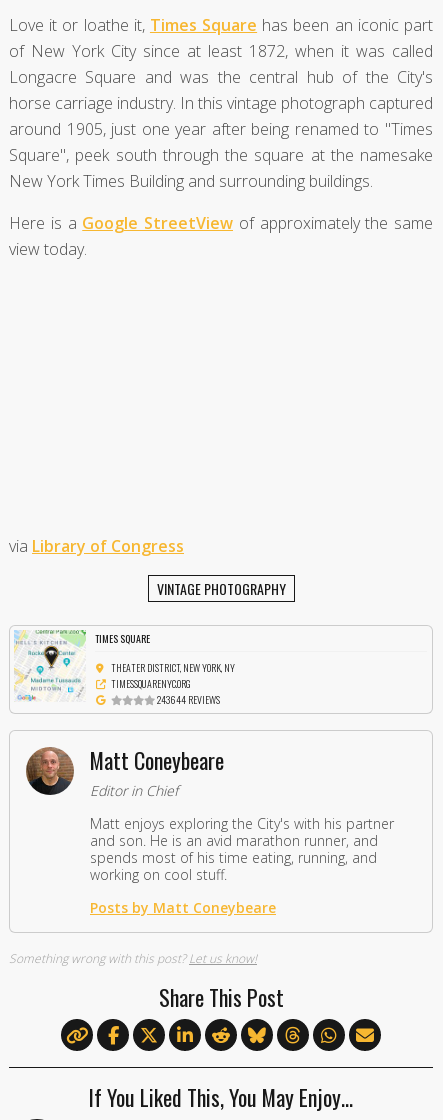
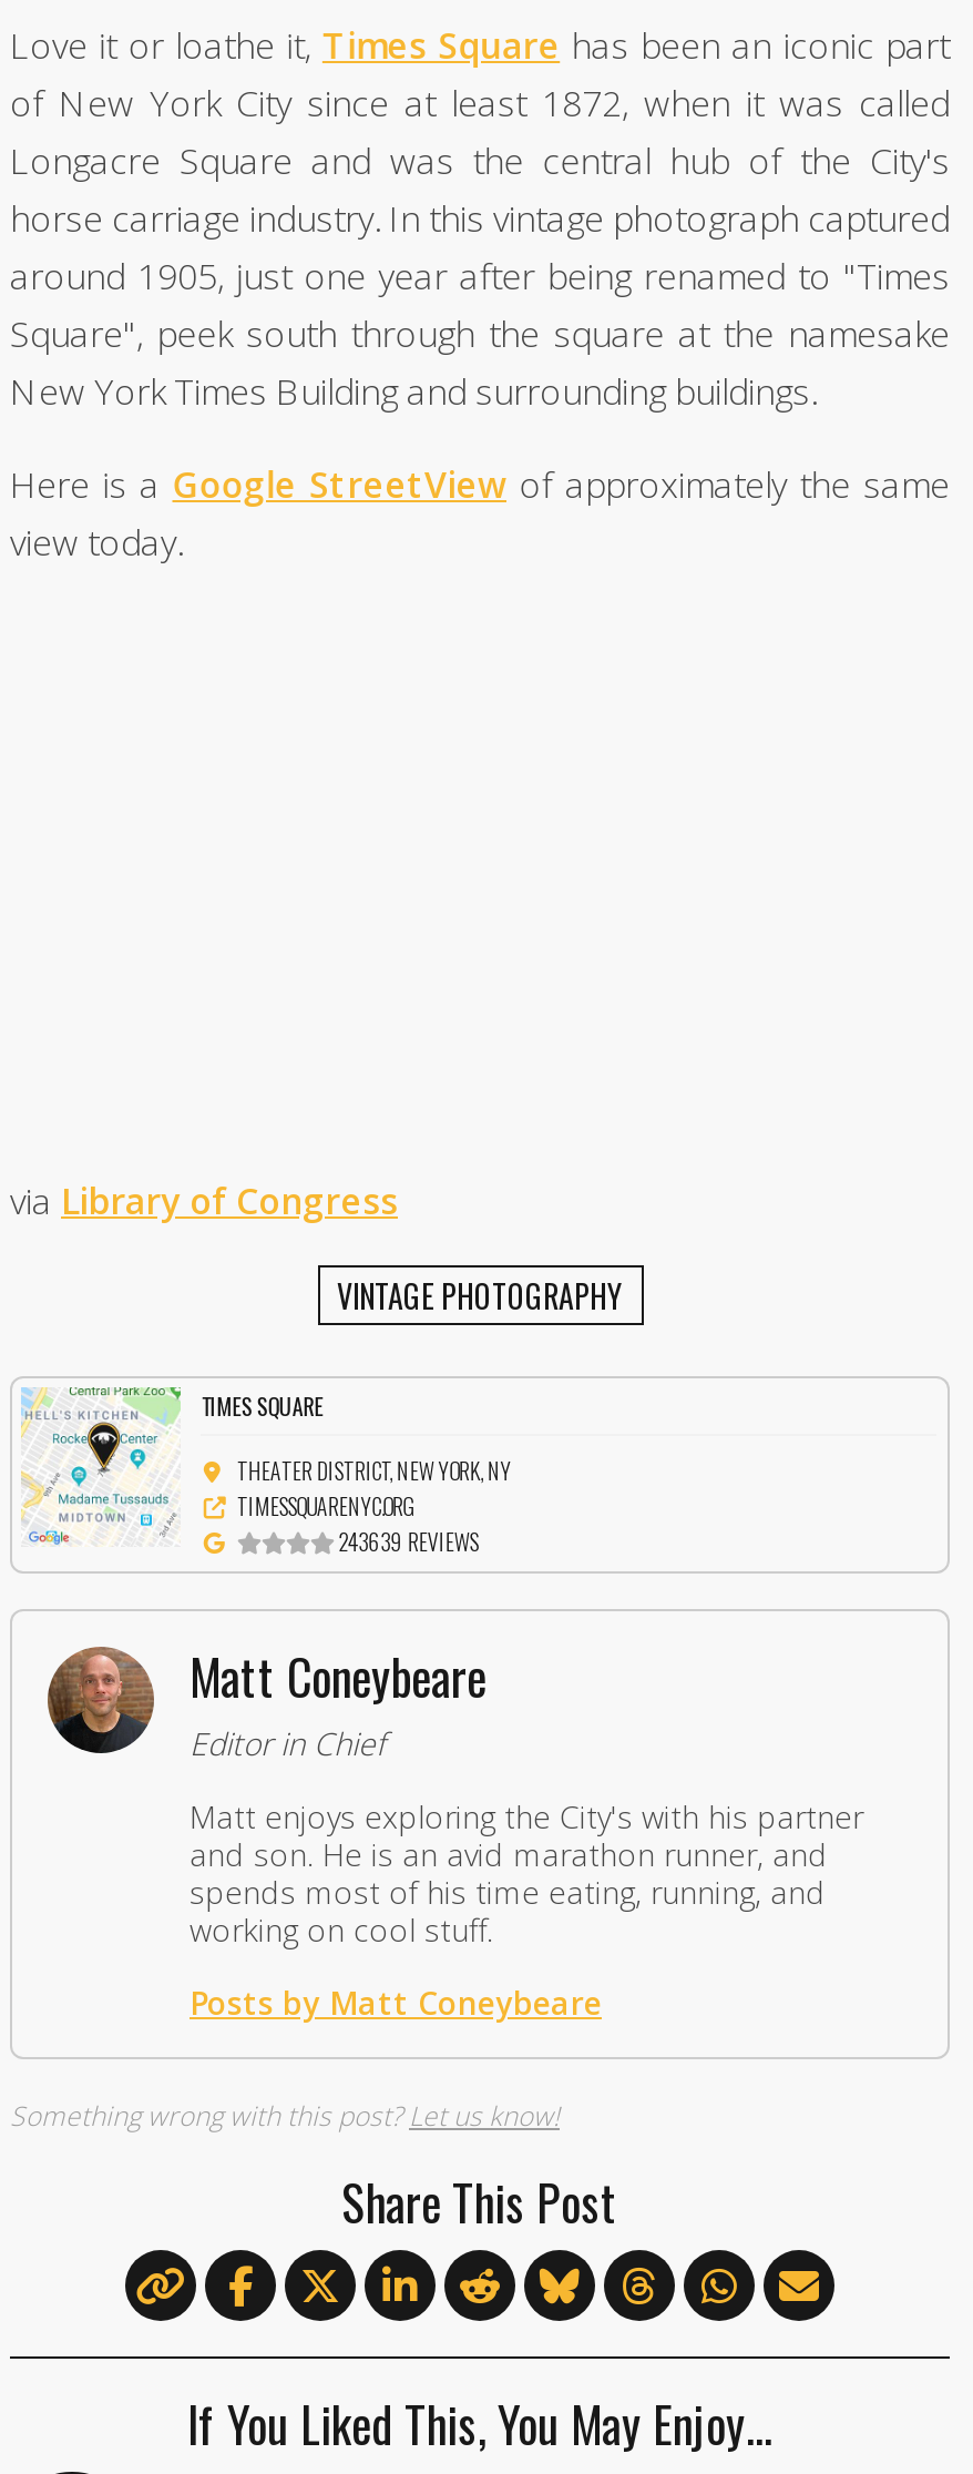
[157,692,220,707] 243644 REVIEWS -> [339,1525,478,1558] 243639 REVIEWS

